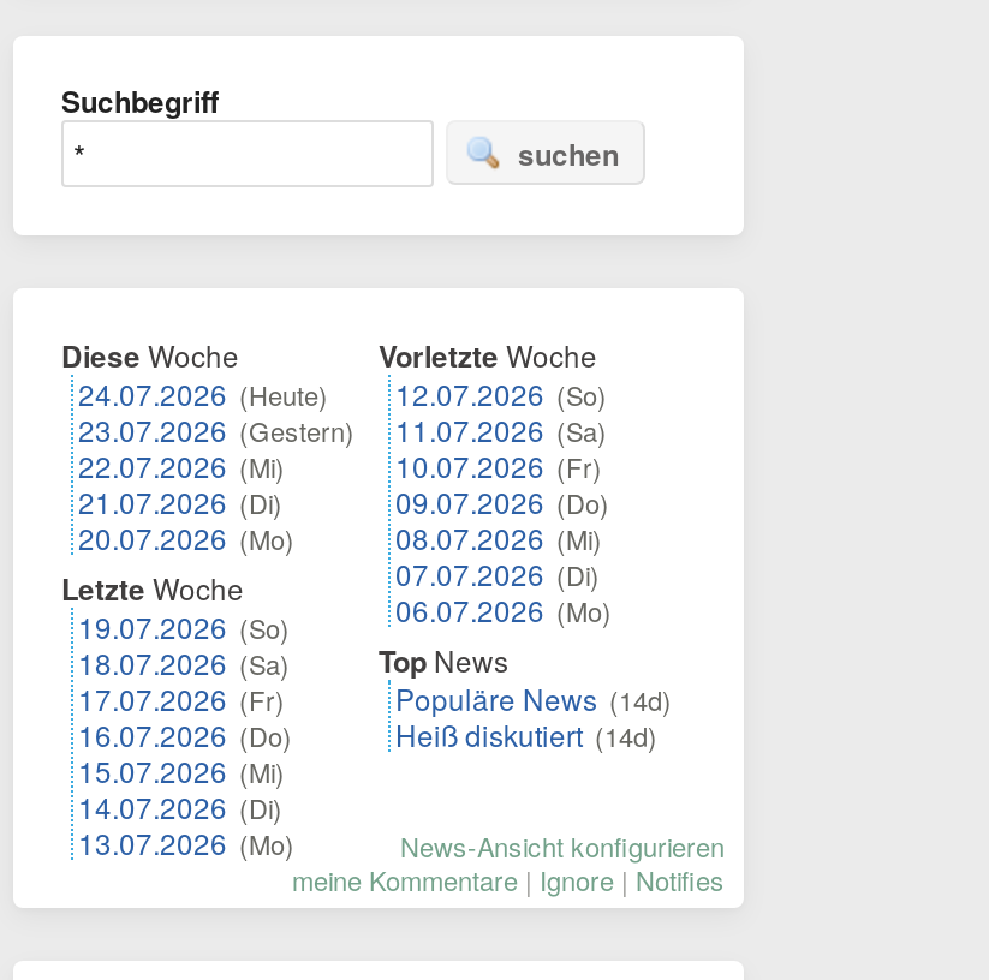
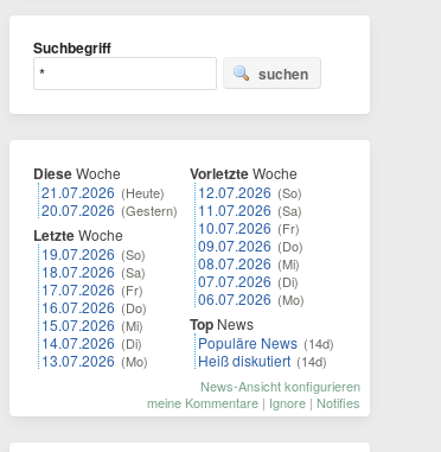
[78,372,355,557] 24.07.2026 (Heute) | 23.07.2026 (Gestern) | 22.07.2026 (Mi) | 21.07.2026 (Di) | 20.07.2026 (Mo) -> [41,182,178,219] 21.07.2026 (Heute) | 20.07.2026 (Gestern)
moved [61,567,294,862] -> [33,224,148,370]: Letzte Woche | 19.07.2026 (So) | 18.07.2026 (Sa) | 17.07.2026 (Fr) | 16.07.2026 (Do) | 15.07.2026 (Mi) | 14.07.2026 (Di) | 13.07.2026 (Mo)

